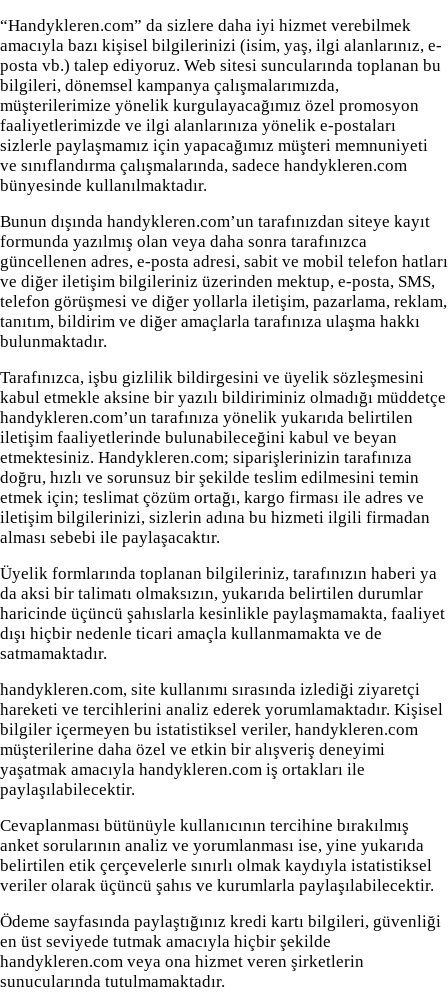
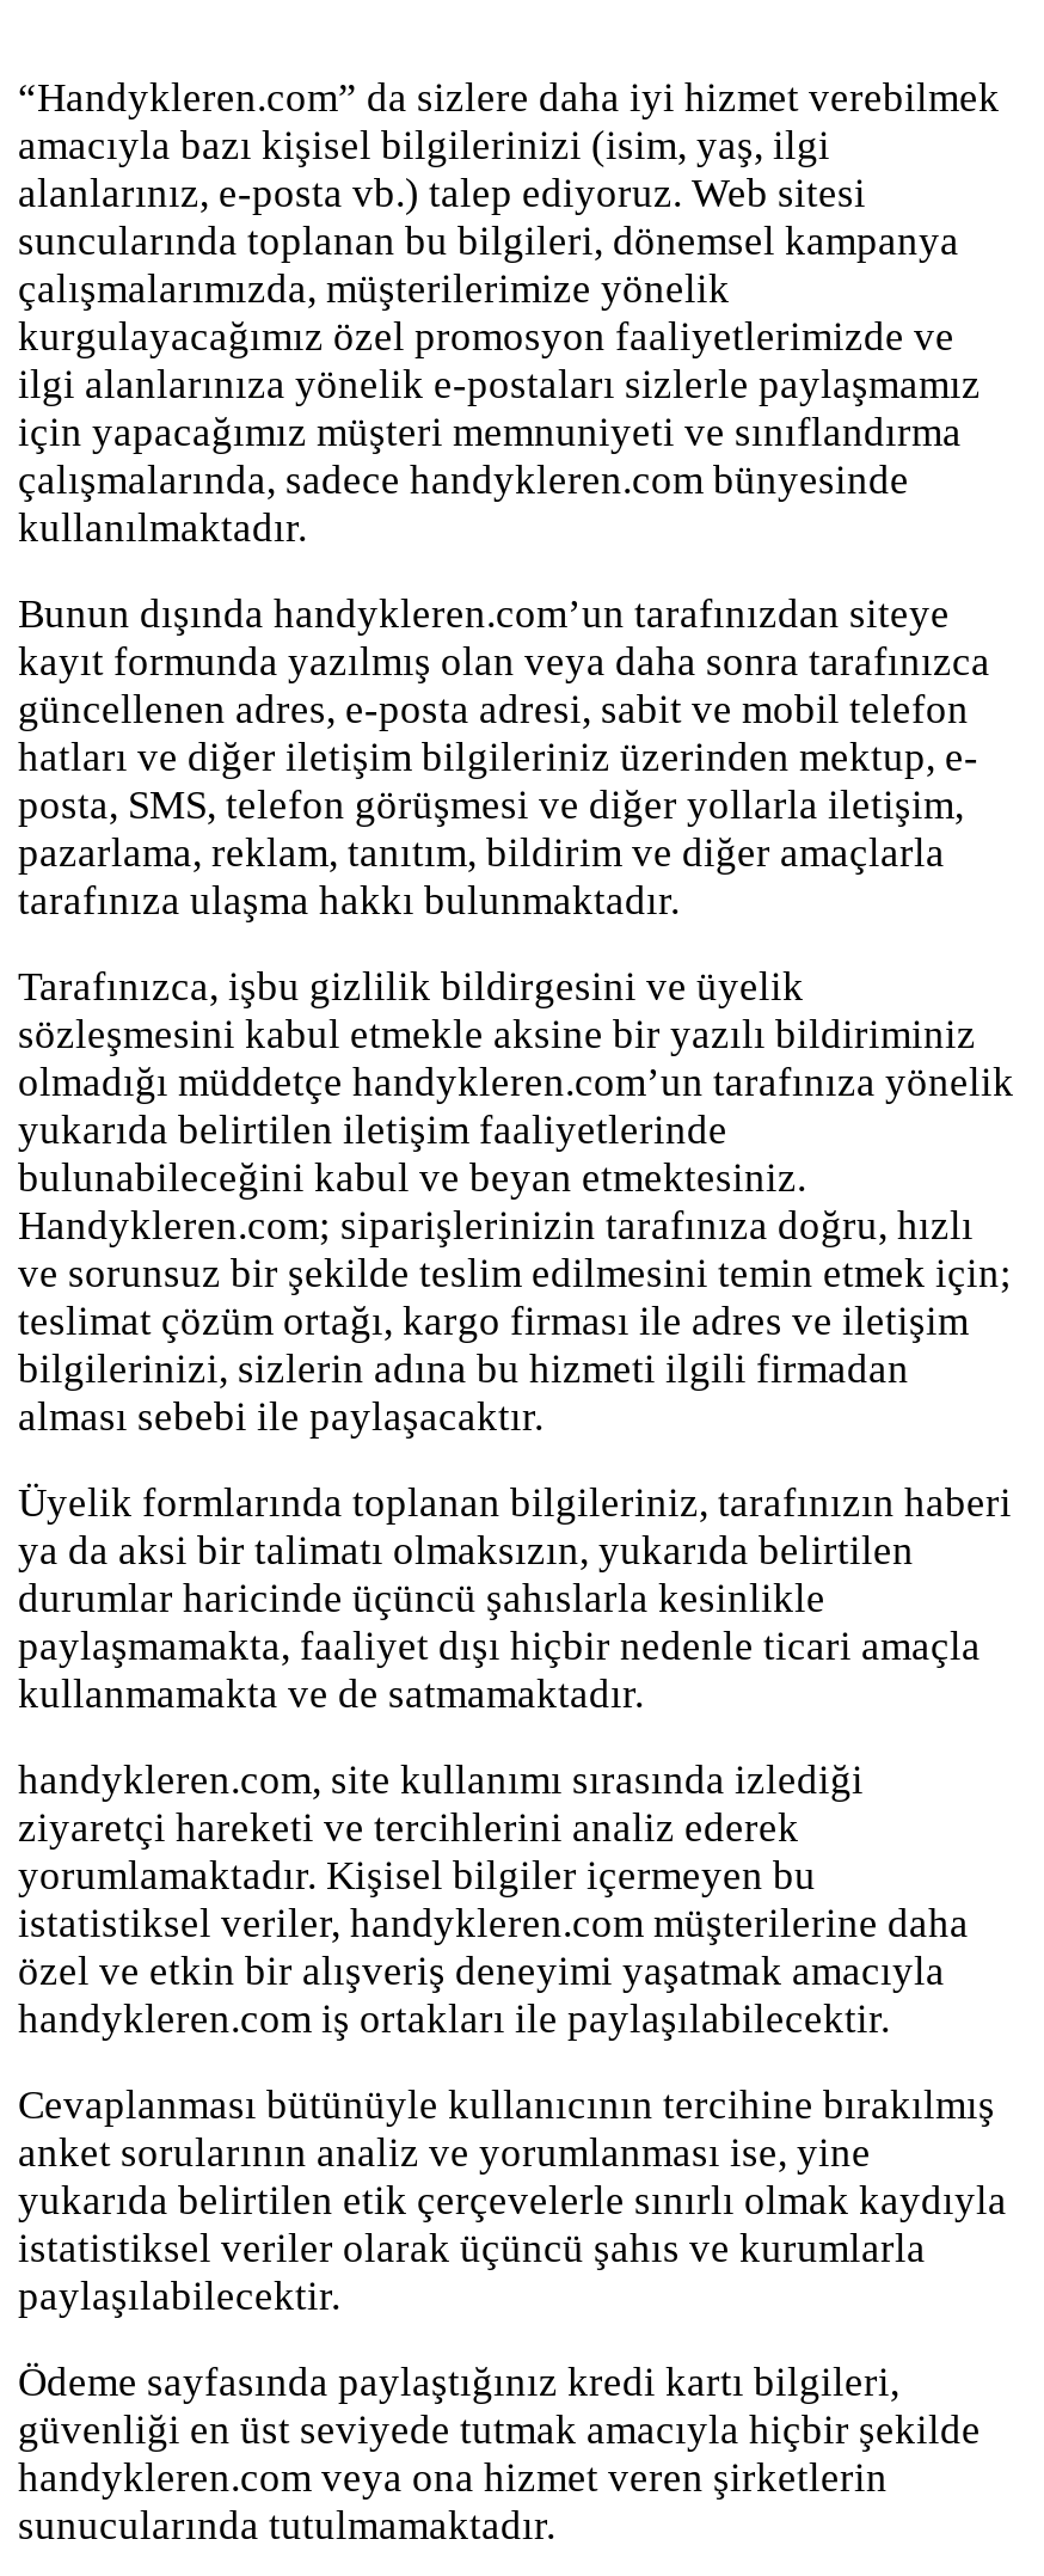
[0,564,445,779] Üyelik formlarında toplanan bilgileriniz, tarafınızın haberi ya | da aksi bir talimatı olmaksızın, yukarıda belirtilen durumlar | haricinde üçüncü şahıslarla kesinlikle paylaşmamakta, faaliyet | dışı hiçbir nedenle ticari amaçla kullanmamakta ve de | satmamaktadır. | handykleren.com, site kullanımı sırasında izlediği ziyaretçi | hareketi ve tercihlerini analiz ederek yorumlamaktadır. Kişisel | bilgiler içermeyen bu istatistiksel veriler, handykleren.com | müşterilerine daha özel ve etkin bir alışveriş deneyimi | yaşatmak amacıyla handykleren.com iş ortakları ile -> [18,1481,1012,2272] Üyelik formlarında toplanan bilgileriniz, tarafınızın haberi | ya da aksi bir talimatı olmaksızın, yukarıda belirtilen | durumlar haricinde üçüncü şahıslarla kesinlikle | paylaşmamakta, faaliyet dışı hiçbir nedenle ticari amaçla | kullanmamakta ve de satmamaktadır. | handykleren.com, site kullanımı sırasında izlediği | ziyaretçi hareketi ve tercihlerini analiz ederek | yorumlamaktadır. Kişisel bilgiler içermeyen bu | istatistiksel veriler, handykleren.com müşterilerine daha | özel ve etkin bir alışveriş deneyimi yaşatmak amacıyla | handykleren.com iş ortakları ile paylaşılabilecektir. | anket sorularının analiz ve yorumlanması ise, yine | yukarıda belirtilen etik çerçevelerle sınırlı olmak kaydıyla | istatistiksel veriler olarak üçüncü şahıs ve kurumlarla
moved [0,780,135,799] -> [18,2274,340,2320]: paylaşılabilecektir.
moved [0,816,409,835] -> [18,2083,995,2128]: Cevaplanması bütünüyle kullanıcının tercihine bırakılmış
[0,836,441,951] anket sorularının analiz ve yorumlanması ise, yine yukarıda | belirtilen etik çerçevelerle sınırlı olmak kaydıyla istatistiksel | veriler olarak üçüncü şahıs ve kurumlarla paylaşılabilecektir. | Ödeme sayfasında paylaştığınız kredi kartı bilgileri, güvenliği | en üst seviyede tutmak amacıyla hiçbir şekilde -> [18,2360,981,2453] Ödeme sayfasında paylaştığınız kredi kartı bilgileri, | güvenliği en üst seviyede tutmak amacıyla hiçbir şekilde

